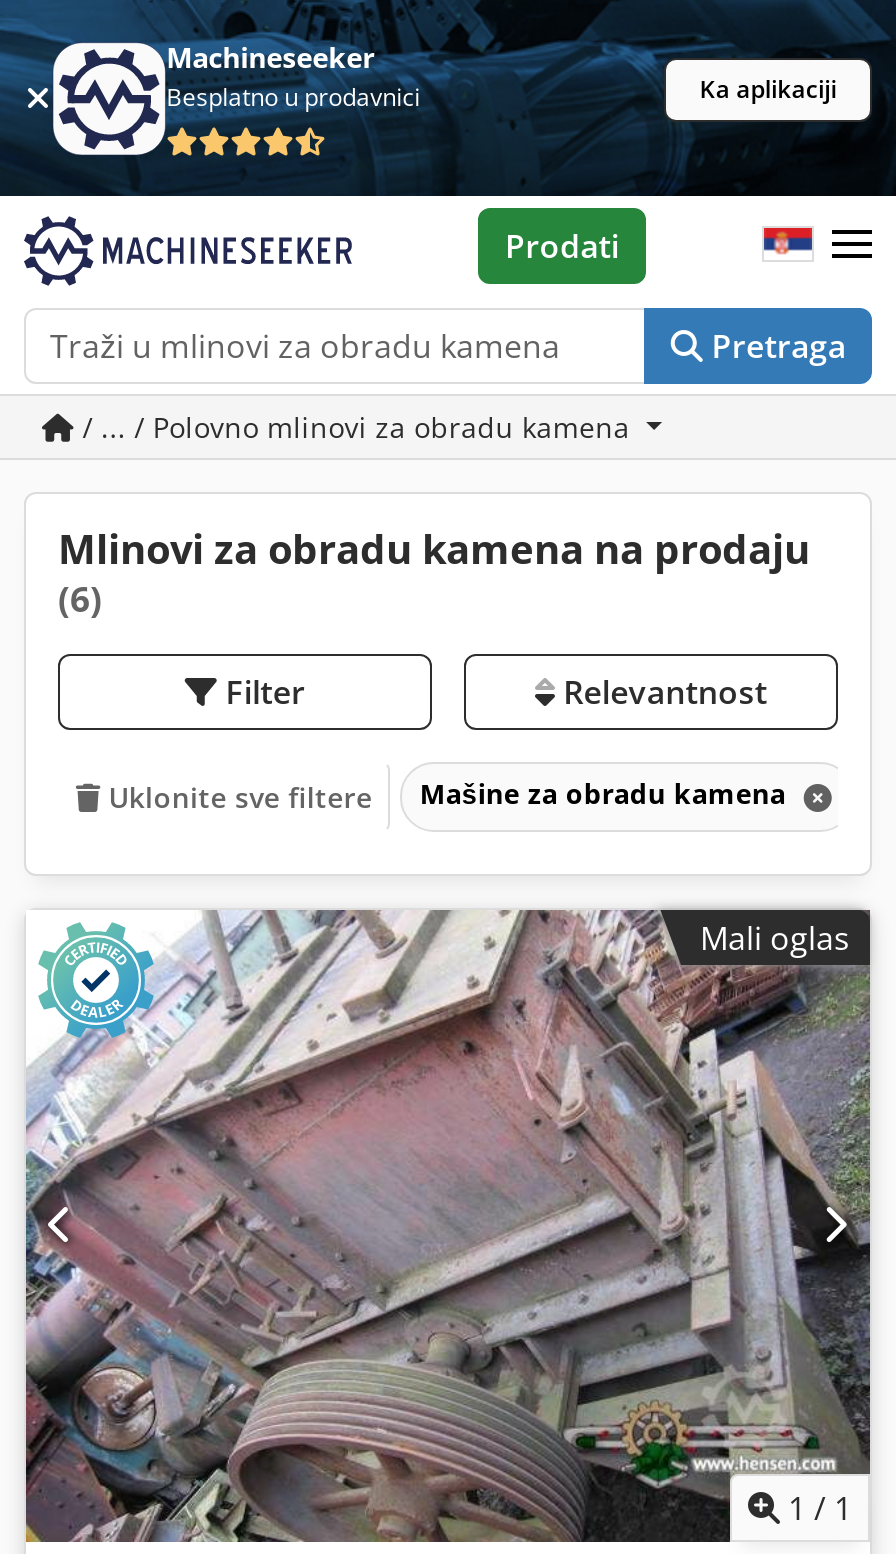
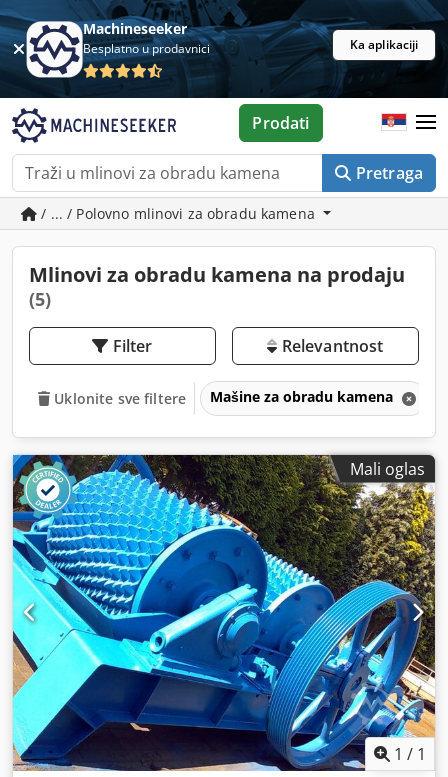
[58,574,102,622] (6) -> [29,287,51,311] (5)
[24,908,872,1544] [image] -> [12,454,436,772] [image]

